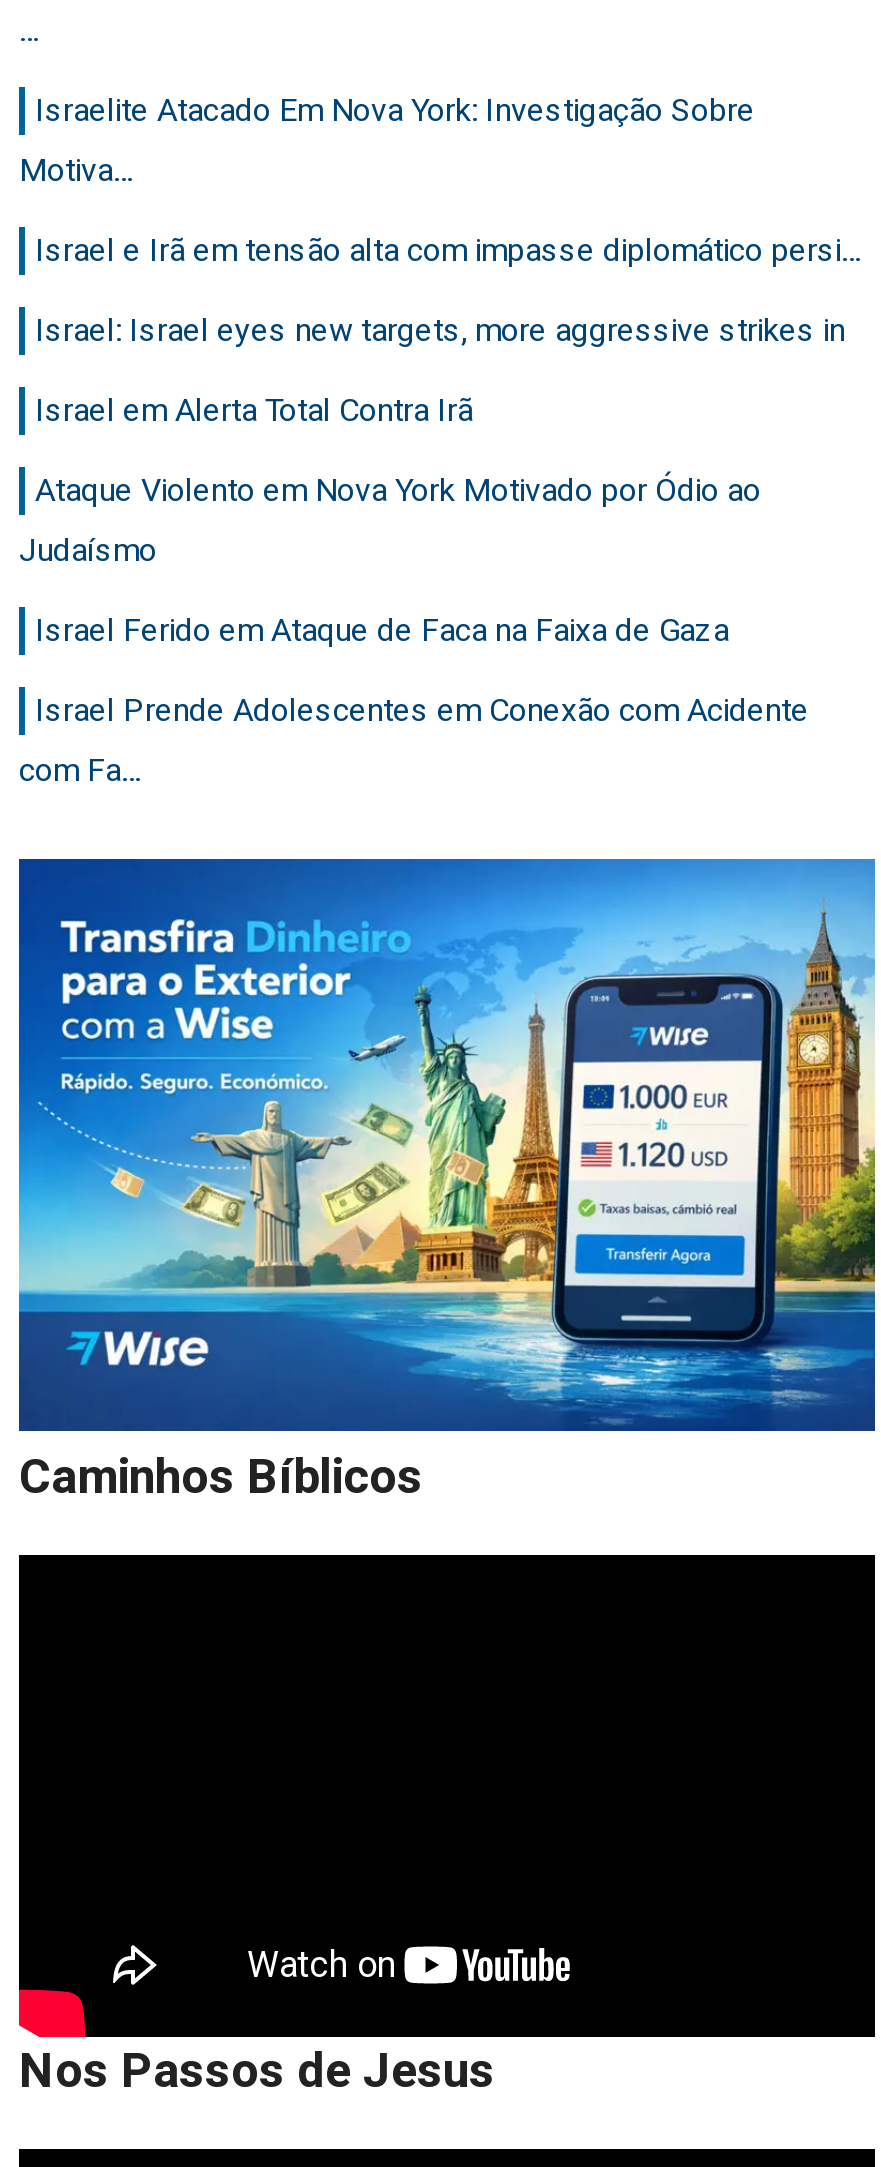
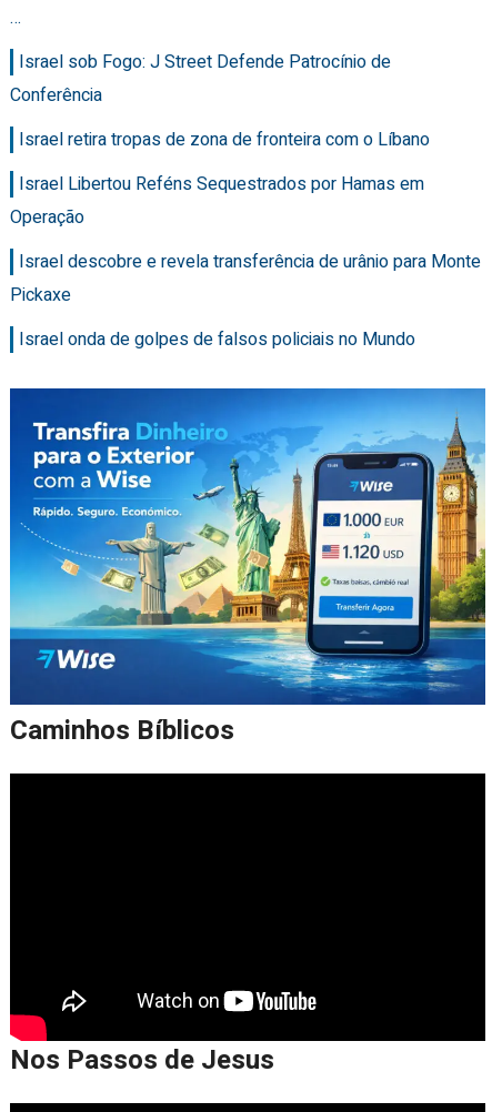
[19,87,861,795] Israelite Atacado Em Nova York: Investigação Sobre | Motiva… | Israel e Irã em tensão alta com impasse diplomático persi… | Israel: Israel eyes new targets, more aggressive strikes in | Israel em Alerta Total Contra Irã | Ataque Violento em Nova York Motivado por Ódio ao | Judaísmo | Israel Ferido em Ataque de Faca na Faixa de Gaza | Israel Prende Adolescentes em Conexão com Acidente | com Fa… -> [10,48,481,353] Israel sob Fogo: J Street Defende Patrocínio de | Conferência | Israel retira tropas de zona de fronteira com o Líbano | Israel Libertou Reféns Sequestrados por Hamas em | Operação | Israel descobre e revela transferência de urânio para Monte | Pickaxe | Israel onda de golpes de falsos policiais no Mundo

